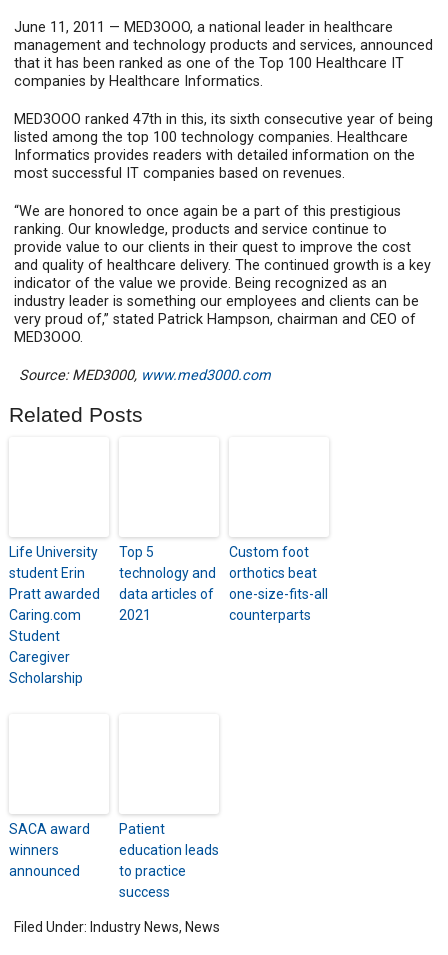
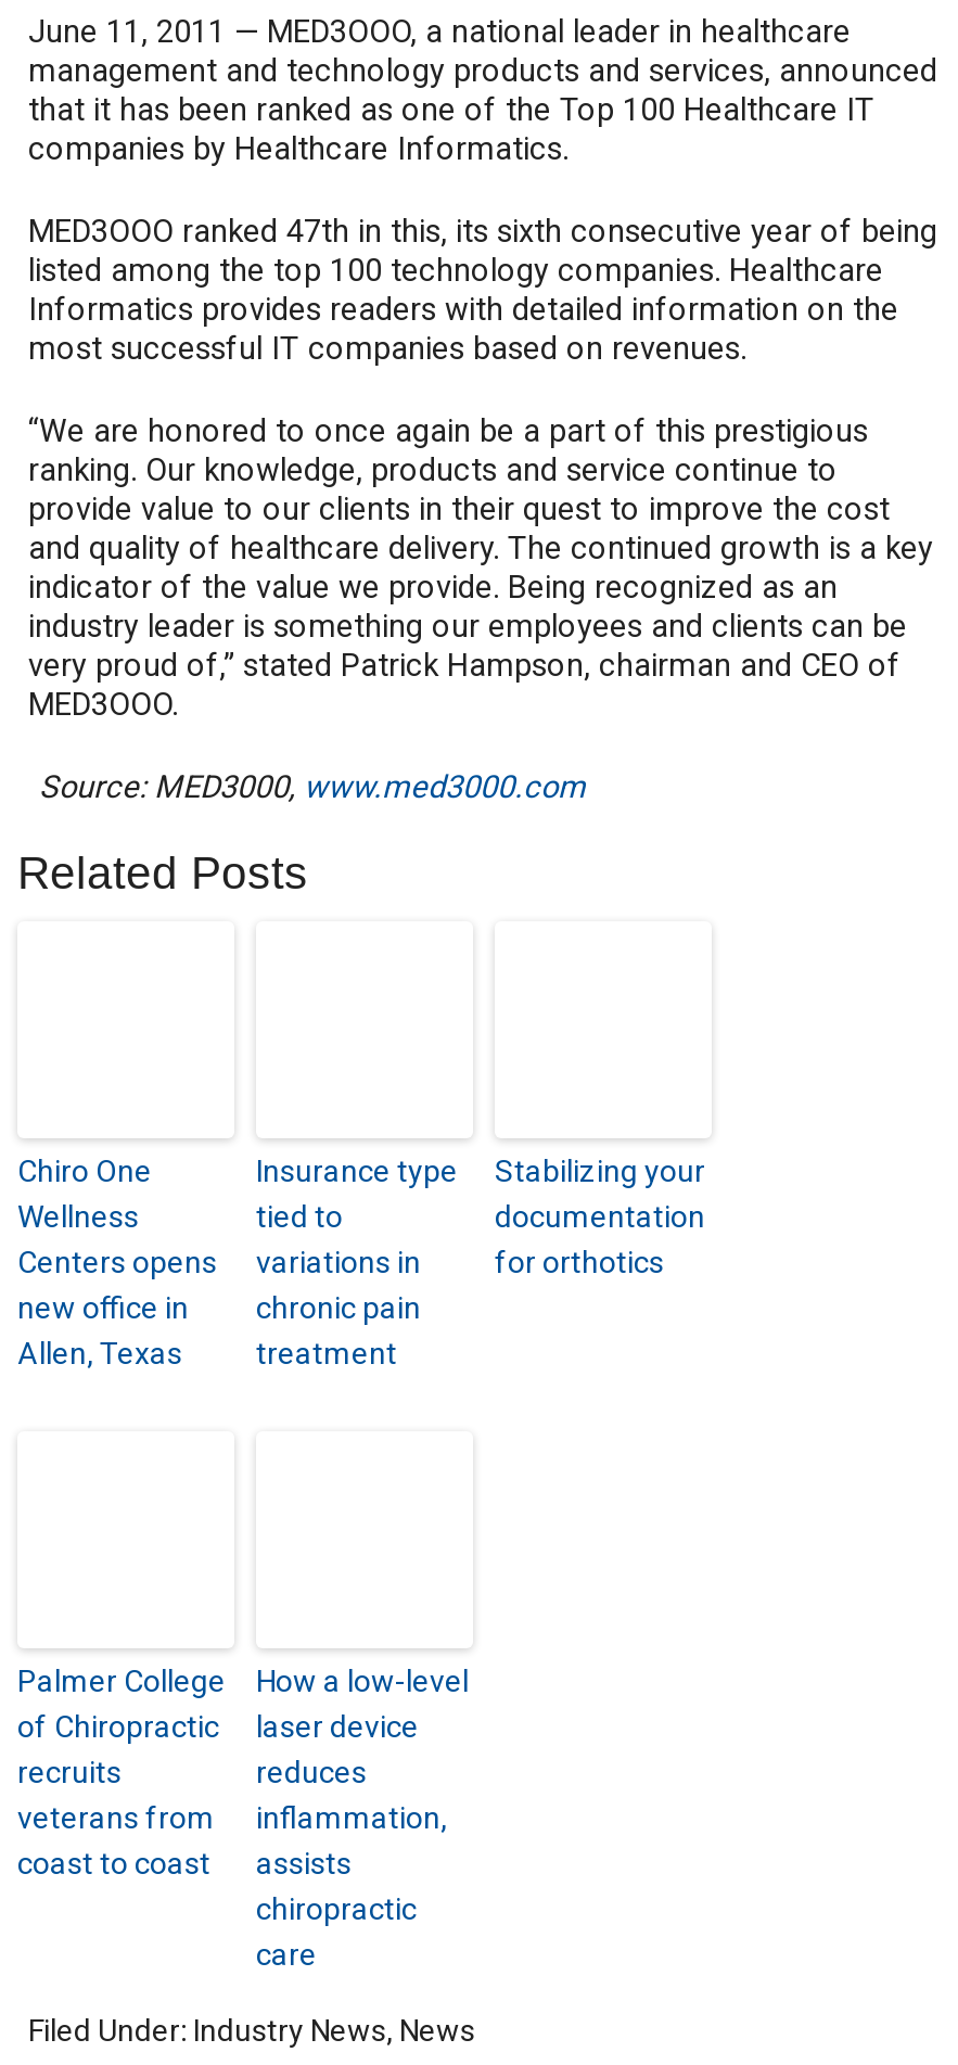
[9,544,100,686] Life University | student Erin | Pratt awarded | Caring.com | Student | Caregiver | Scholarship -> [17,1154,217,1371] Chiro One | Wellness | Centers opens | new office in | Allen, Texas
[119,544,216,623] Top 5 | technology and | data articles of | 2021 -> [256,1154,458,1371] Insurance type | tied to | variations in | chronic pain | treatment
[229,544,328,623] Custom foot | orthotics beat | one-size-fits-all | counterparts -> [495,1154,705,1280] Stabilizing your | documentation | for orthotics
[9,821,90,879] SACA award | winners | announced -> [17,1664,226,1881] Palmer College | of Chiropractic | recruits | veterans from | coast to coast
[119,821,219,900] Patient | education leads | to practice | success -> [256,1664,469,1973] How a low-level | laser device | reduces | inflammation, | assists | chiropractic | care

